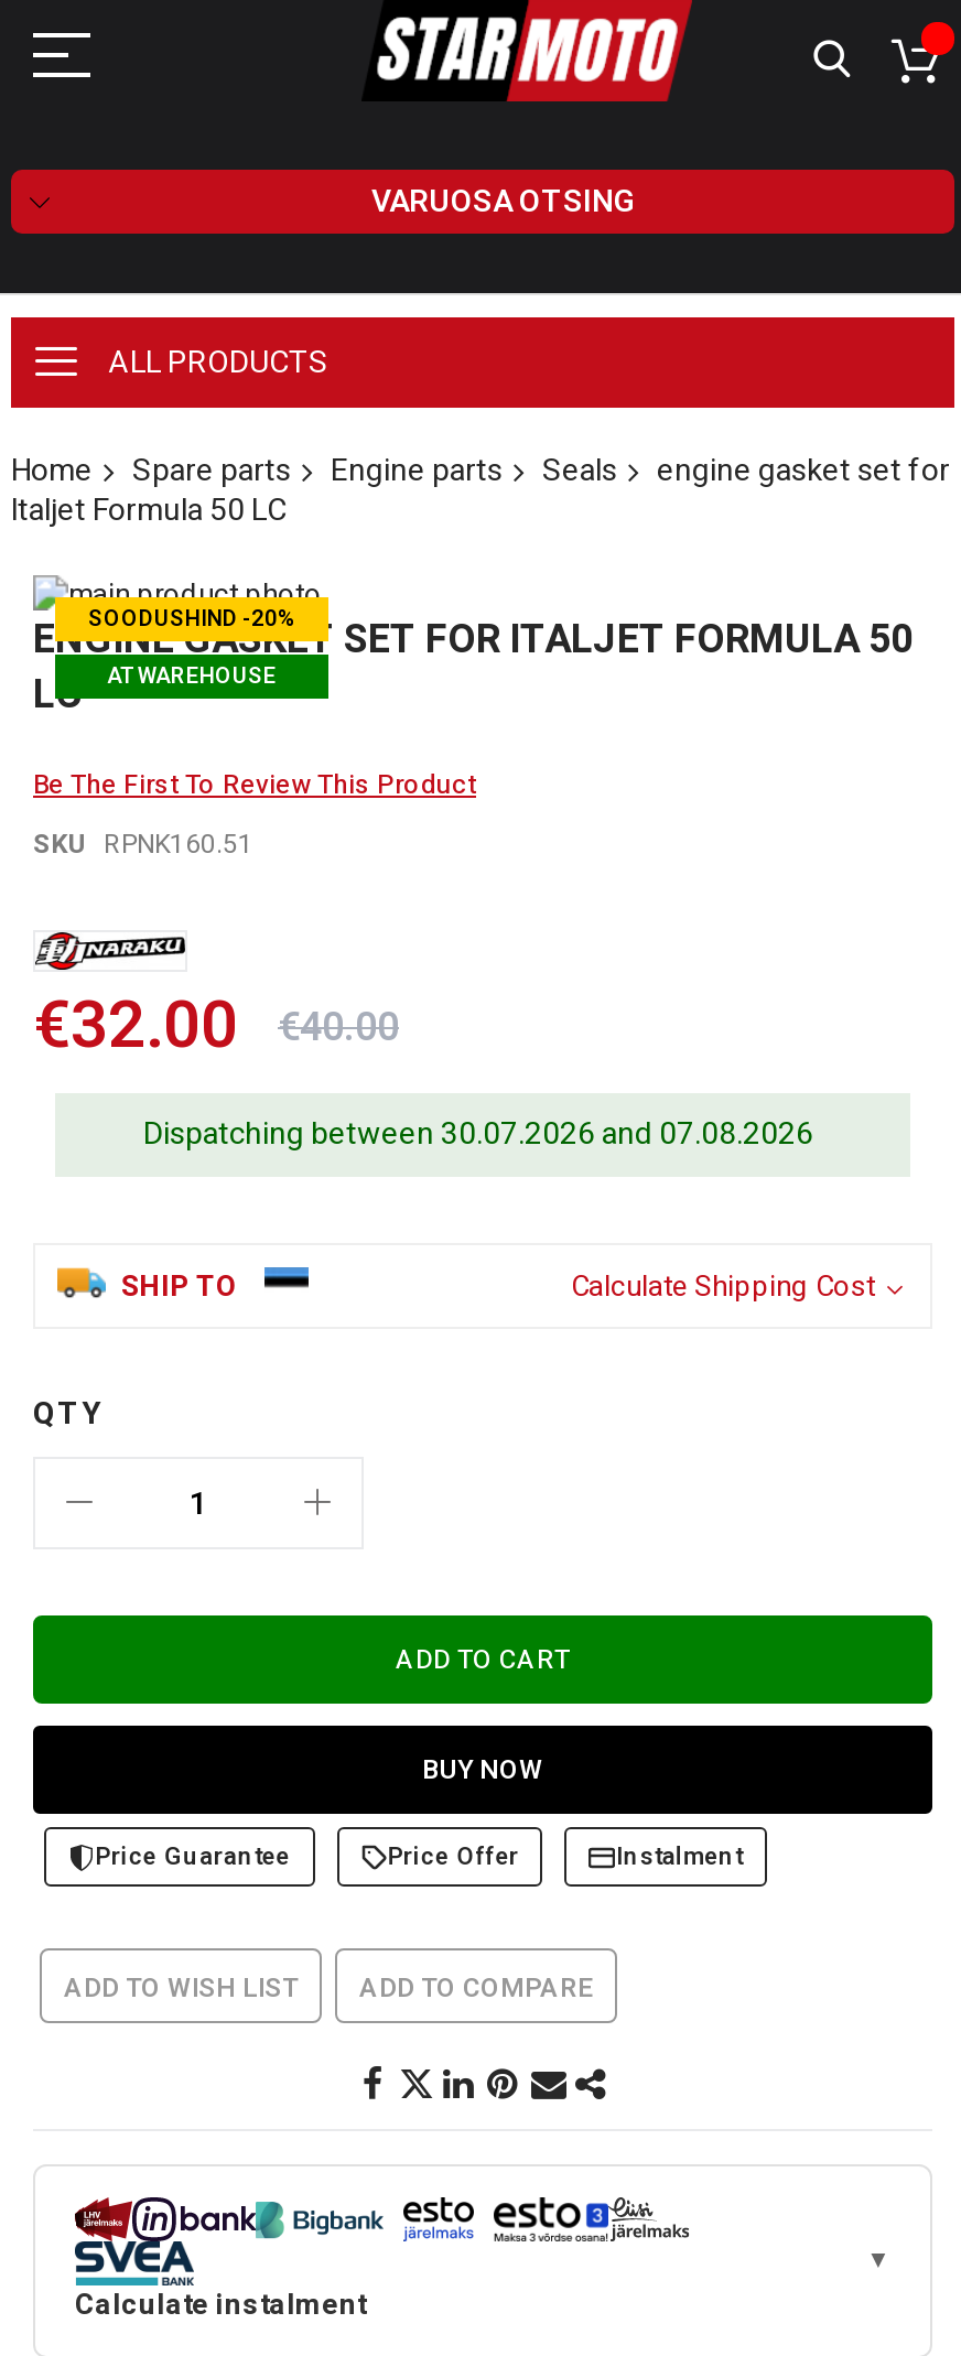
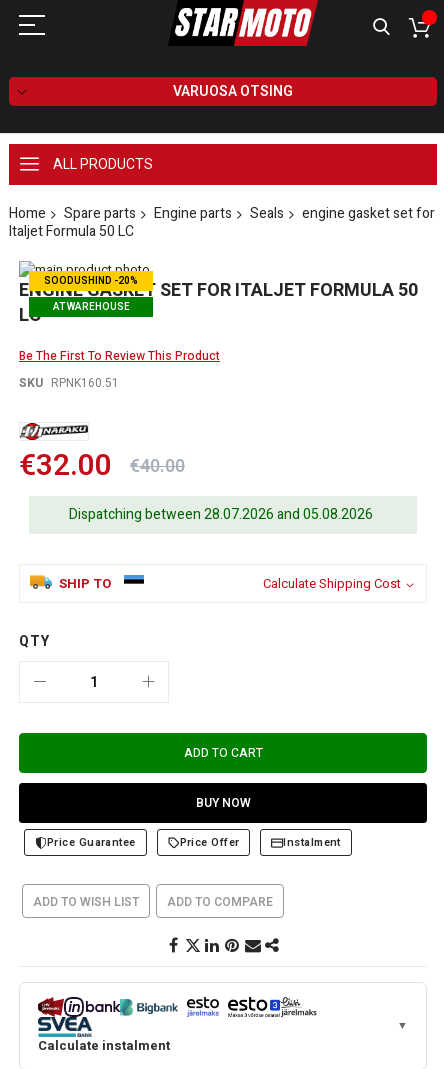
[143,1111,813,1158] Dispatching between 30.07.2026 and 07.08.2026 -> [69,504,373,525] Dispatching between 28.07.2026 and 05.08.2026

